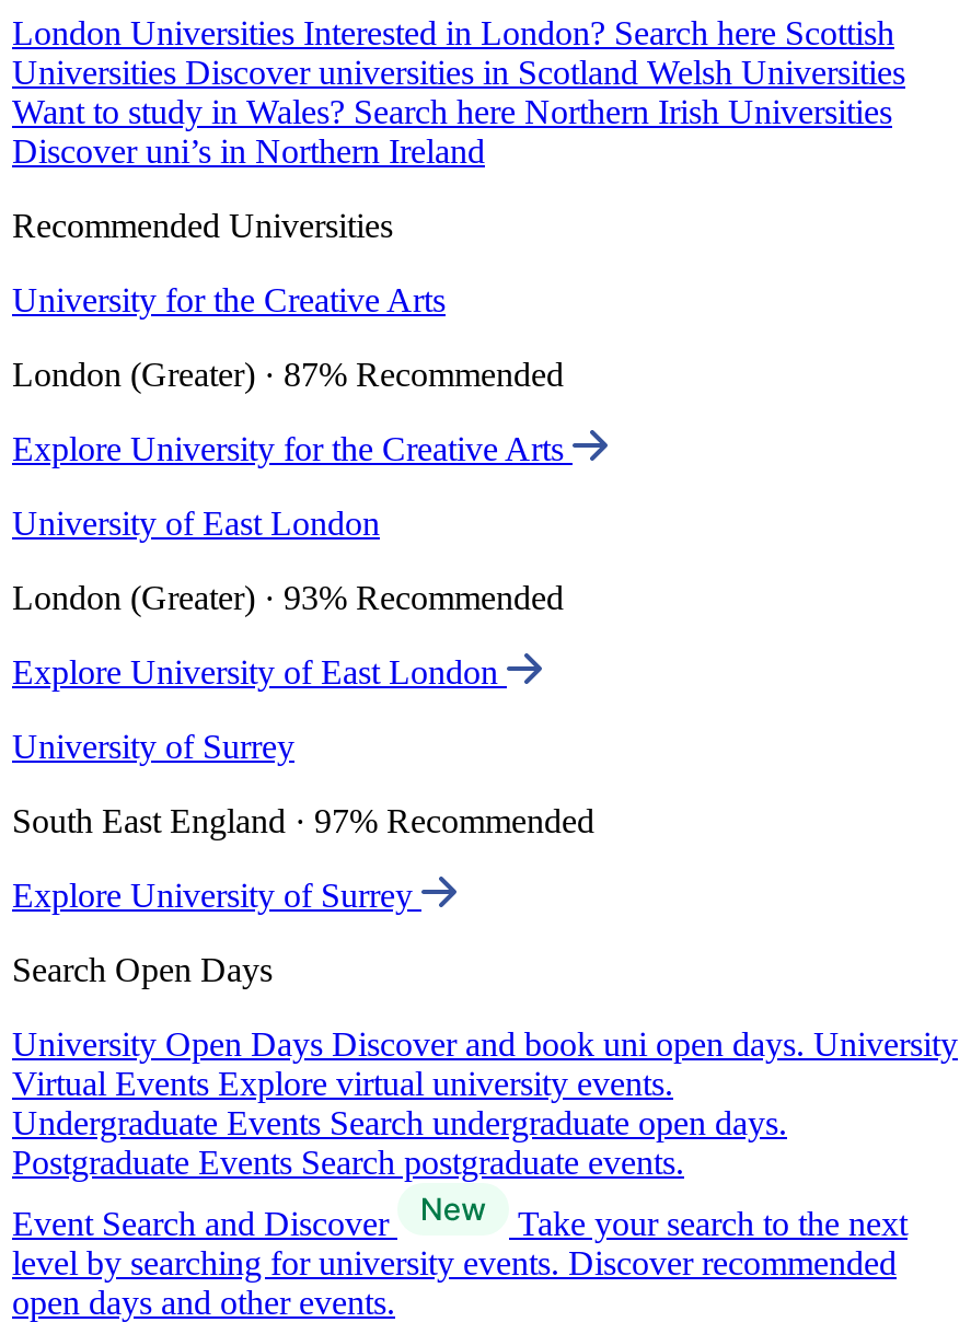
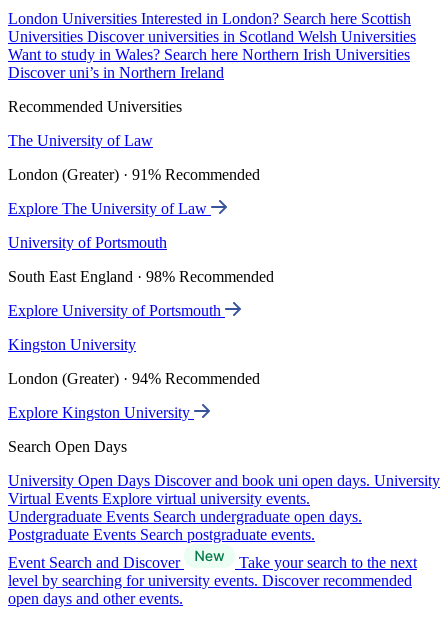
[12,281,446,319] University for the Creative Arts -> [8,132,153,149] The University of Law
[12,356,564,393] London (Greater) · 87% Recommended -> [8,166,260,183] London (Greater) · 91% Recommended
[12,430,573,468] Explore University for the Creative Arts -> [8,200,211,217] Explore The University of Law
[12,505,380,542] University of East London -> [8,234,167,251] University of Portsmouth
[12,579,564,616] London (Greater) · 93% Recommended -> [8,268,274,285] South East England · 98% Recommended
[12,654,507,691] Explore University of East London -> [8,302,225,319] Explore University of Portsmouth
[12,728,294,765] University of Surrey -> [8,336,136,353] Kingston University
[12,802,594,840] South East England · 97% Recommended -> [8,370,260,387] London (Greater) · 94% Recommended
[12,877,421,914] Explore University of Surrey -> [8,404,194,421] Explore Kingston University

